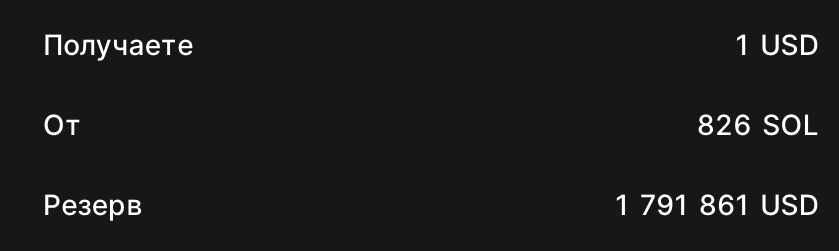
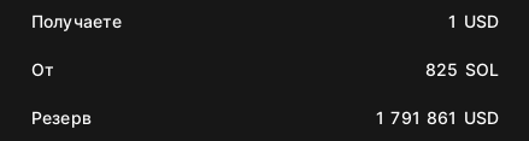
[697,107,819,141] 826 SOL -> [425,59,499,80] 825 SOL

